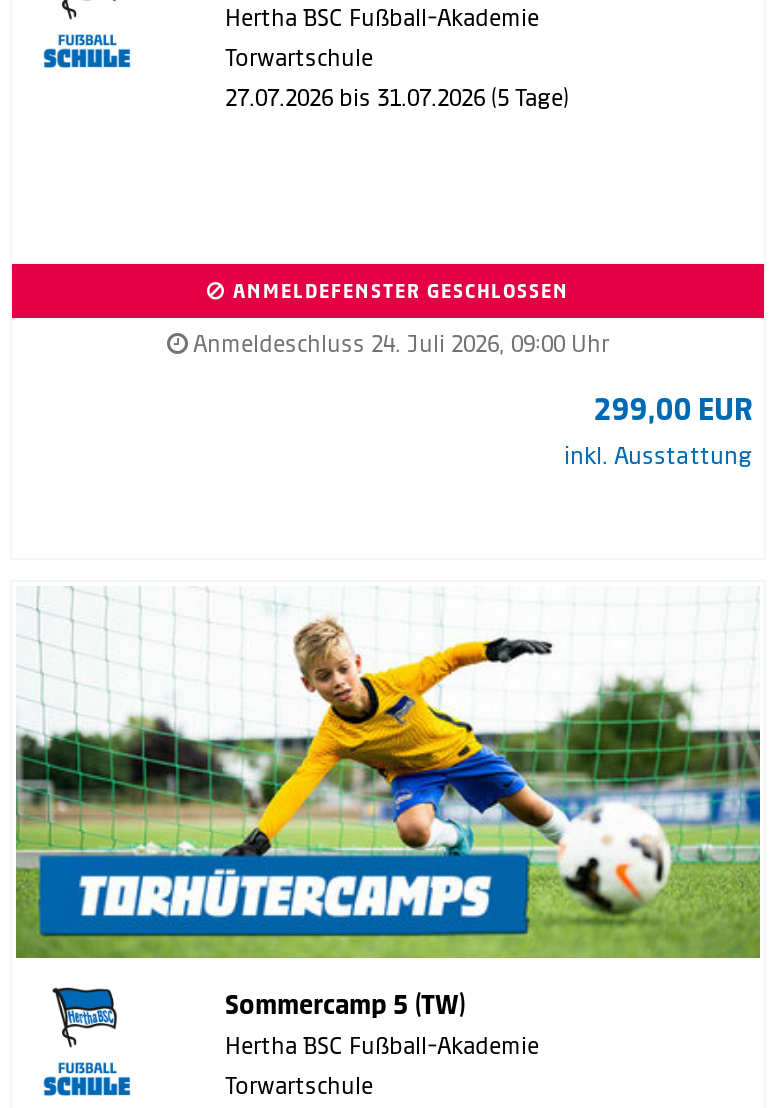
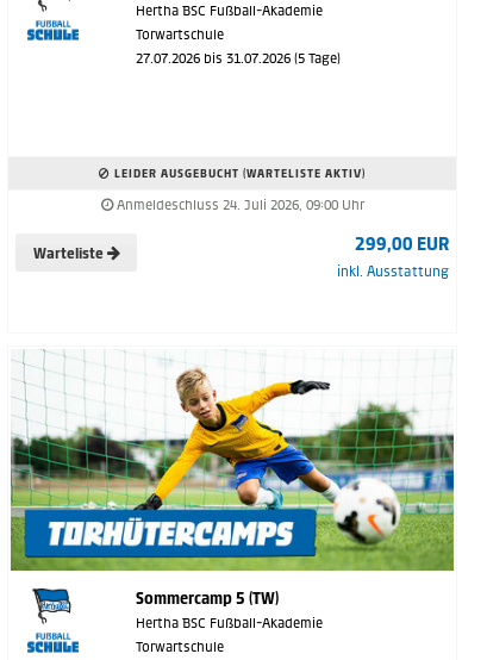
[227,281,569,305] ANMELDEFENSTER GESCHLOSSEN -> [111,167,366,182] LEIDER AUSGEBUCHT (WARTELISTE AKTIV)
none -> [33,244,107,263] Warteliste

